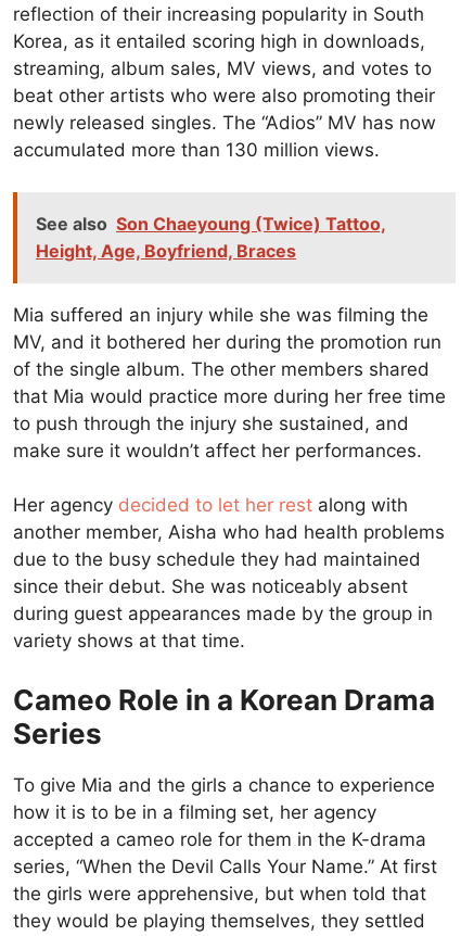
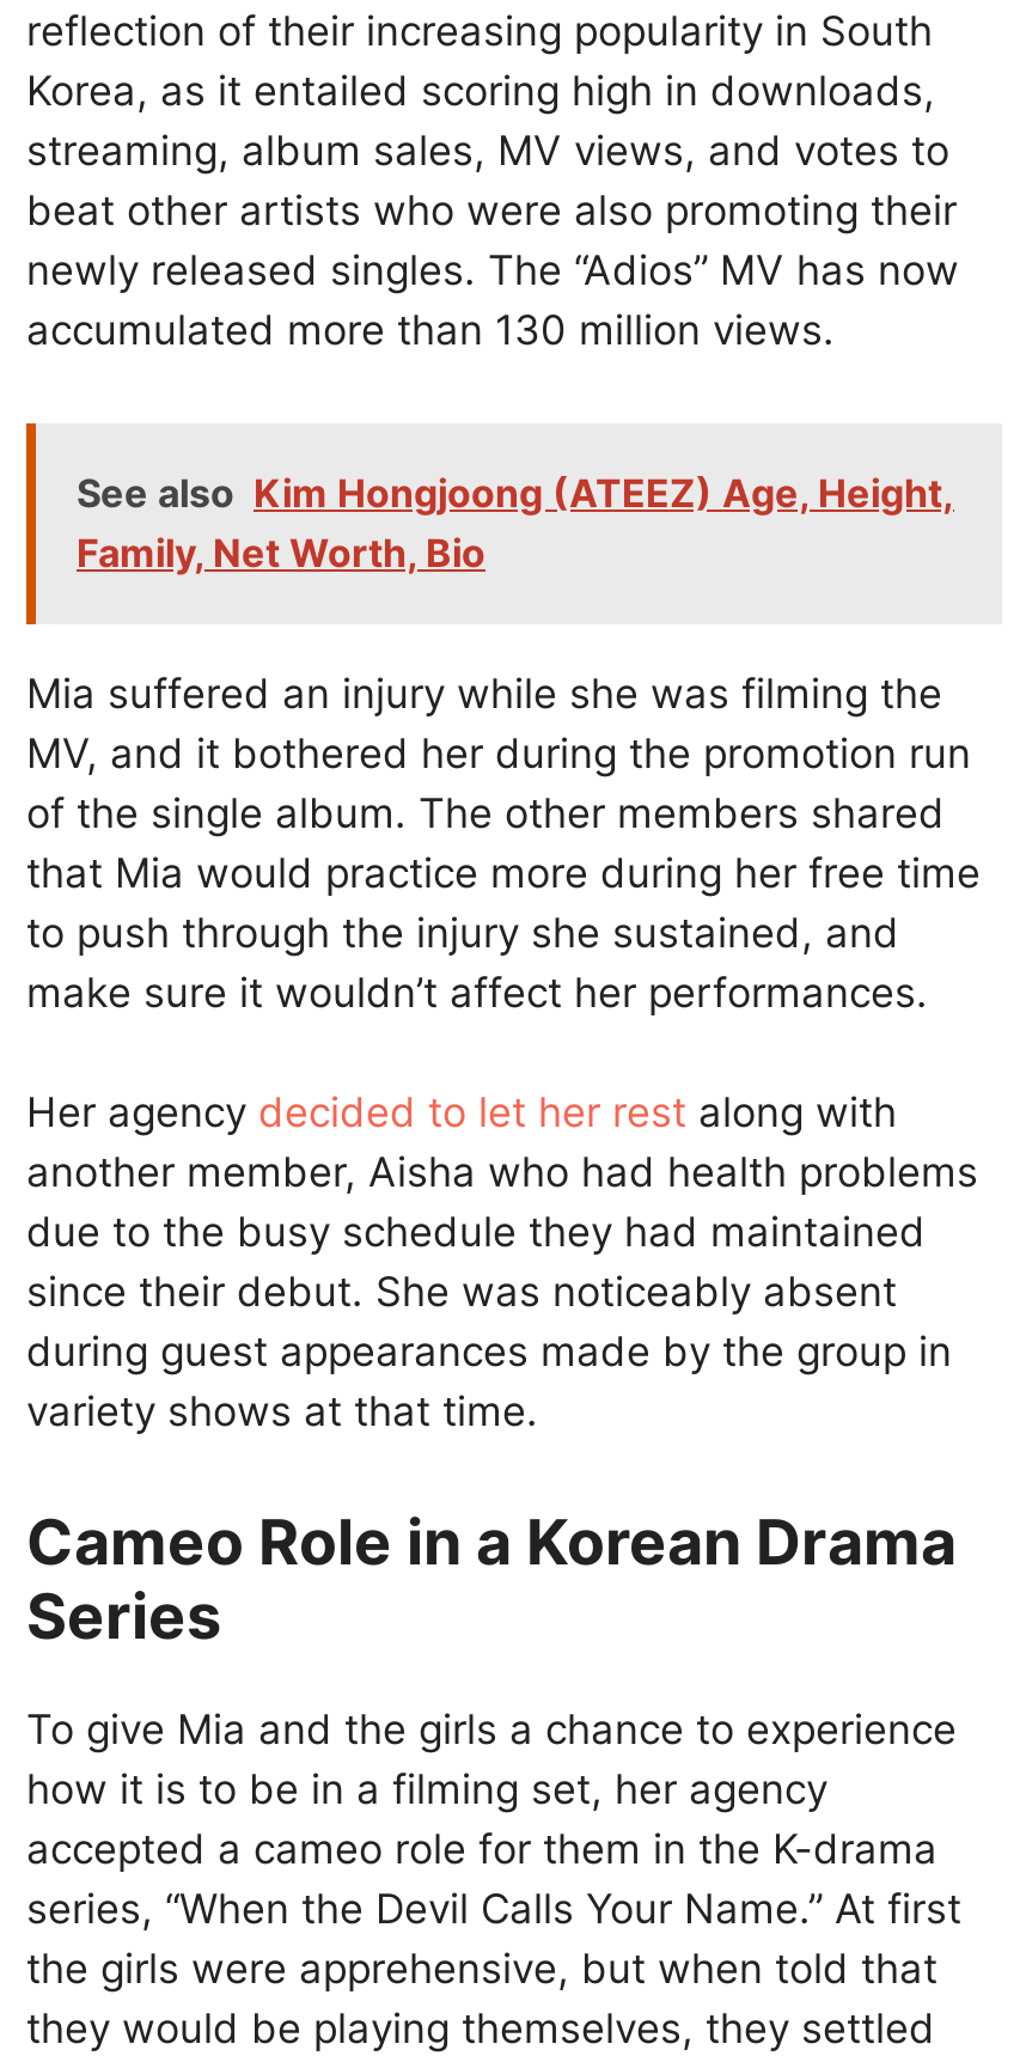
[36,213,386,262] See also Son Chaeyoung (Twice) Tattoo, | Height, Age, Boyfriend, Braces -> [77,469,954,576] See also Kim Hongjoong (ATEEZ) Age, Height, | Family, Net Worth, Bio

